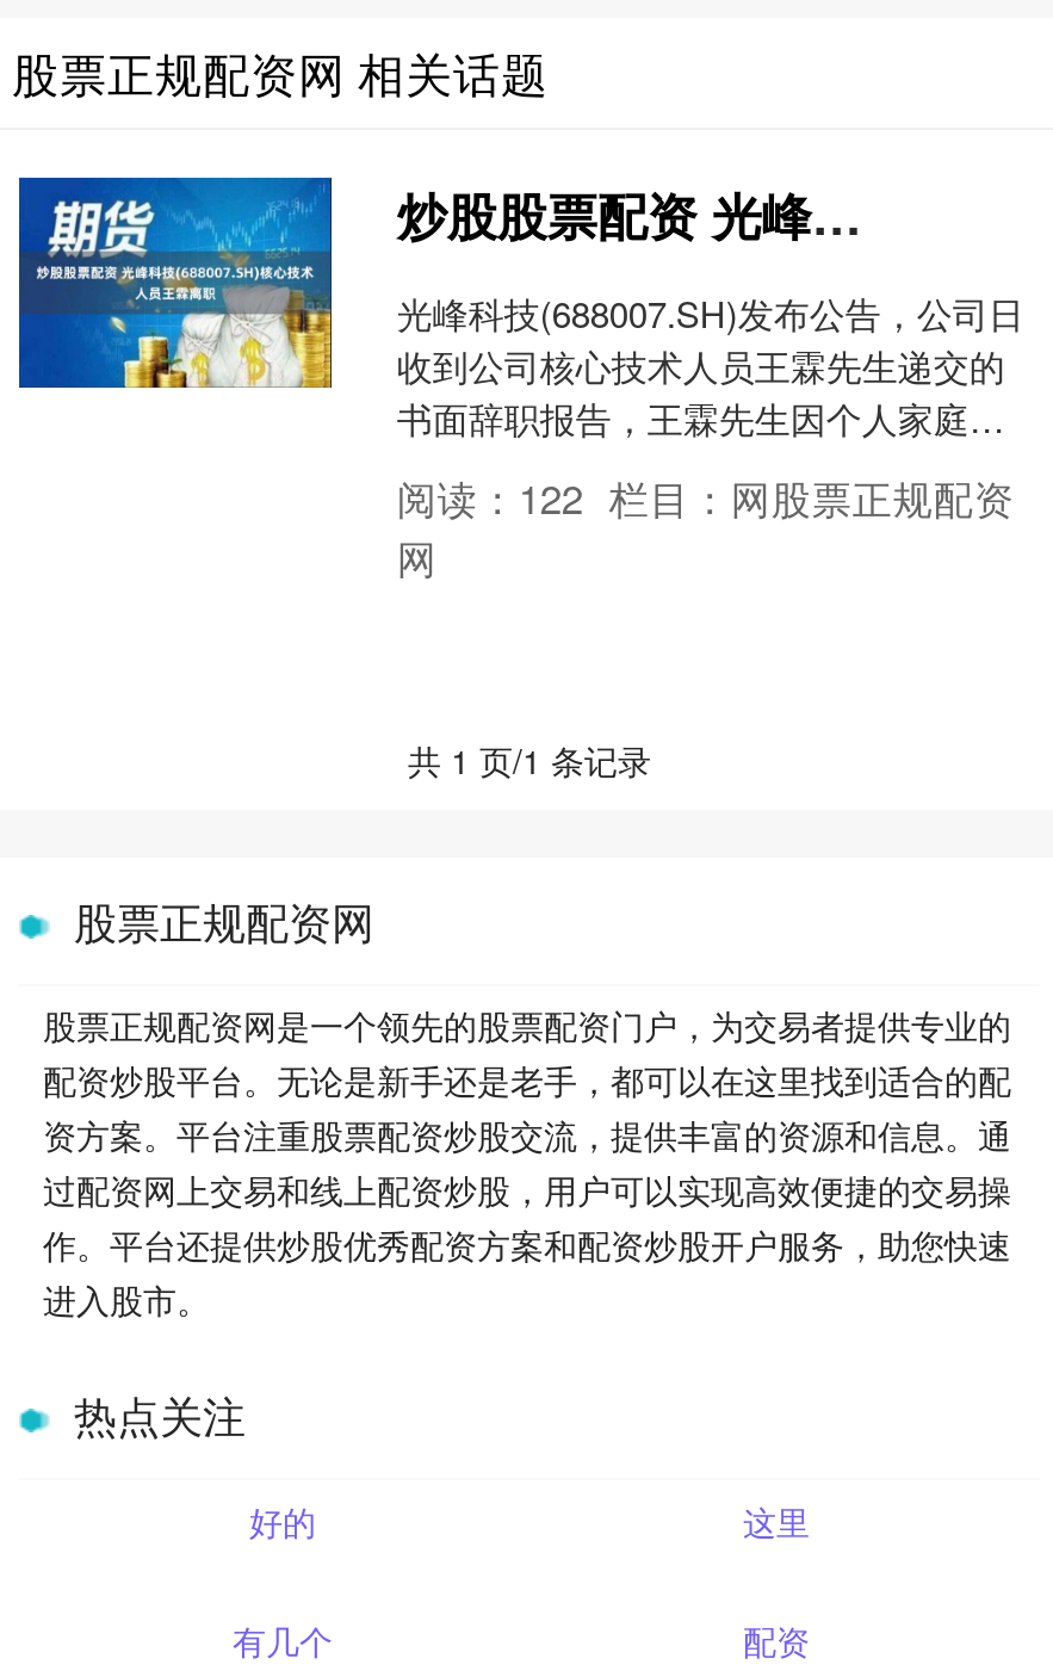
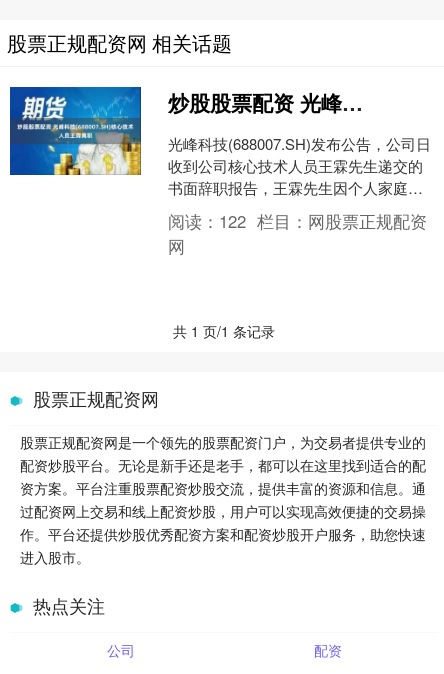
[233,1497,810,1664] 好的 | 这里 | 有几个 -> [106,640,134,660] 公司

